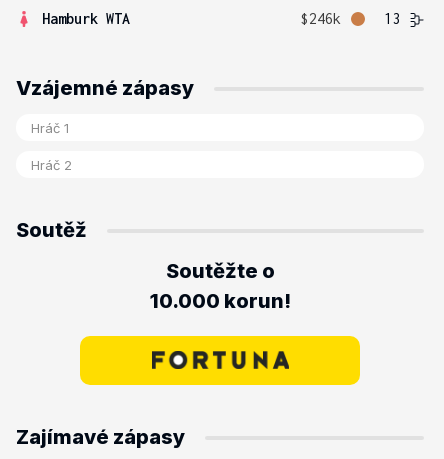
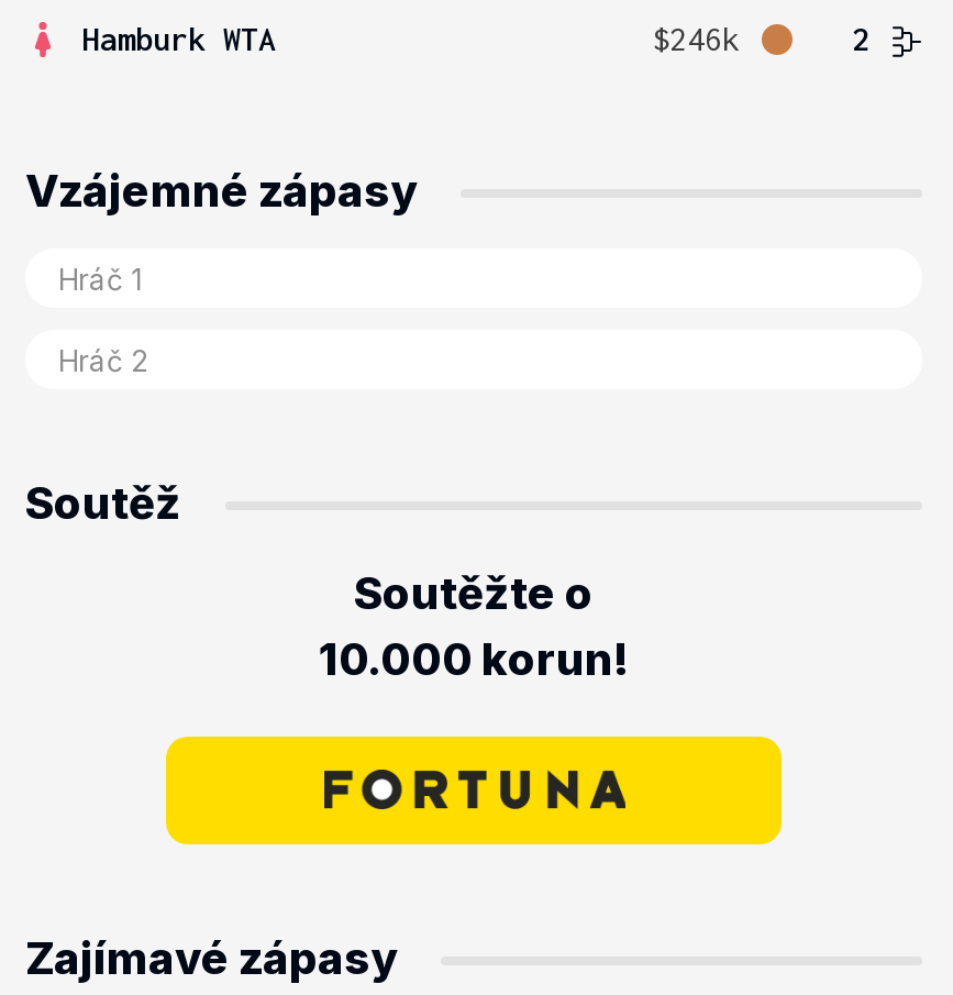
[384,10,400,27] 13 -> [852,20,869,57] 2

